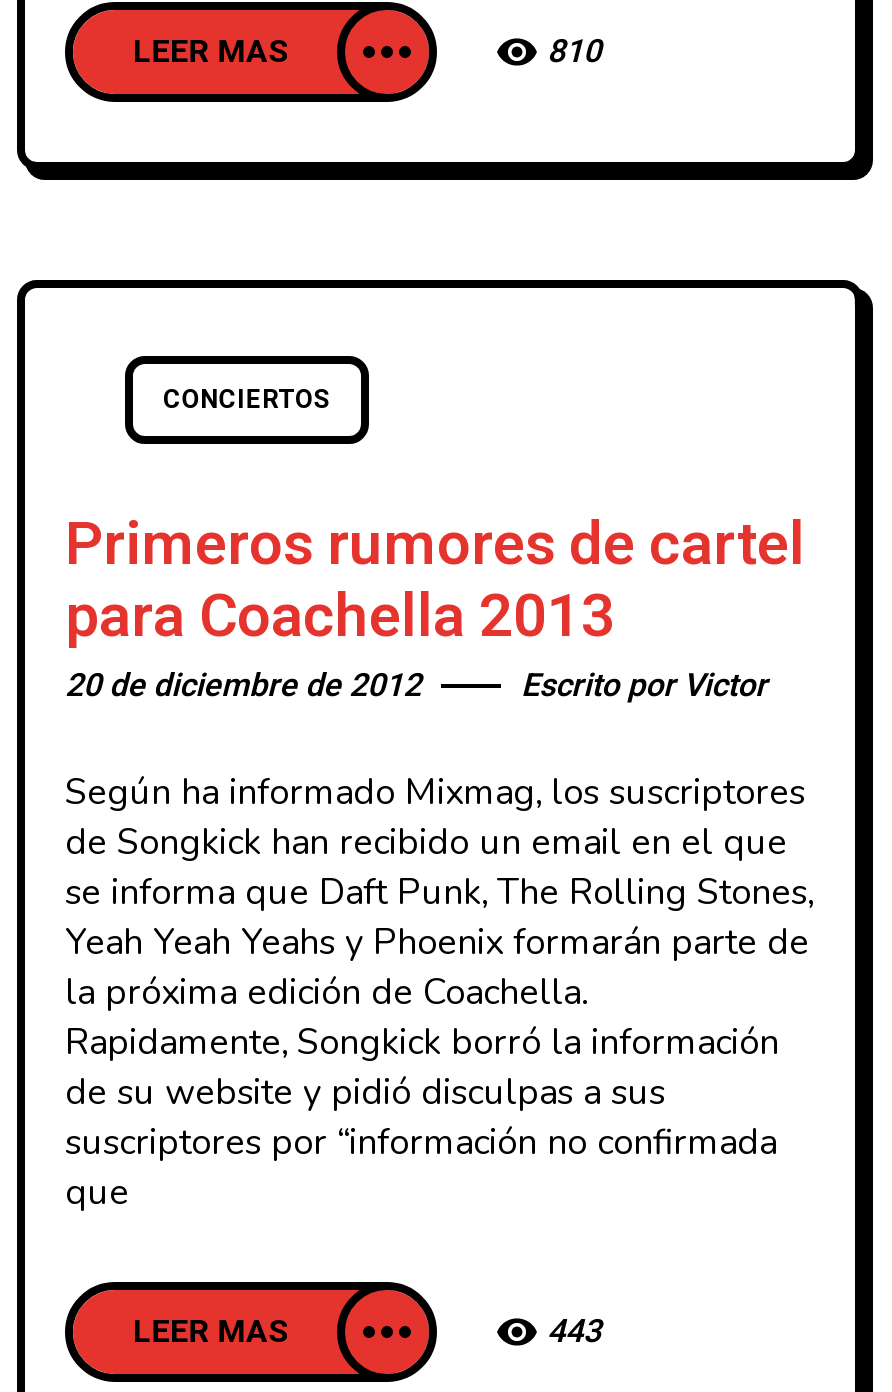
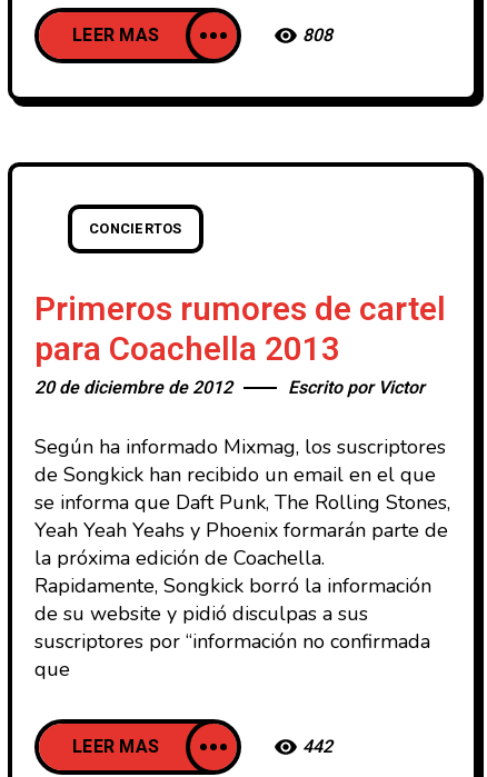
[547,29,601,77] 810 -> [302,23,332,49] 808
[547,1309,601,1357] 443 -> [302,734,332,761] 442

